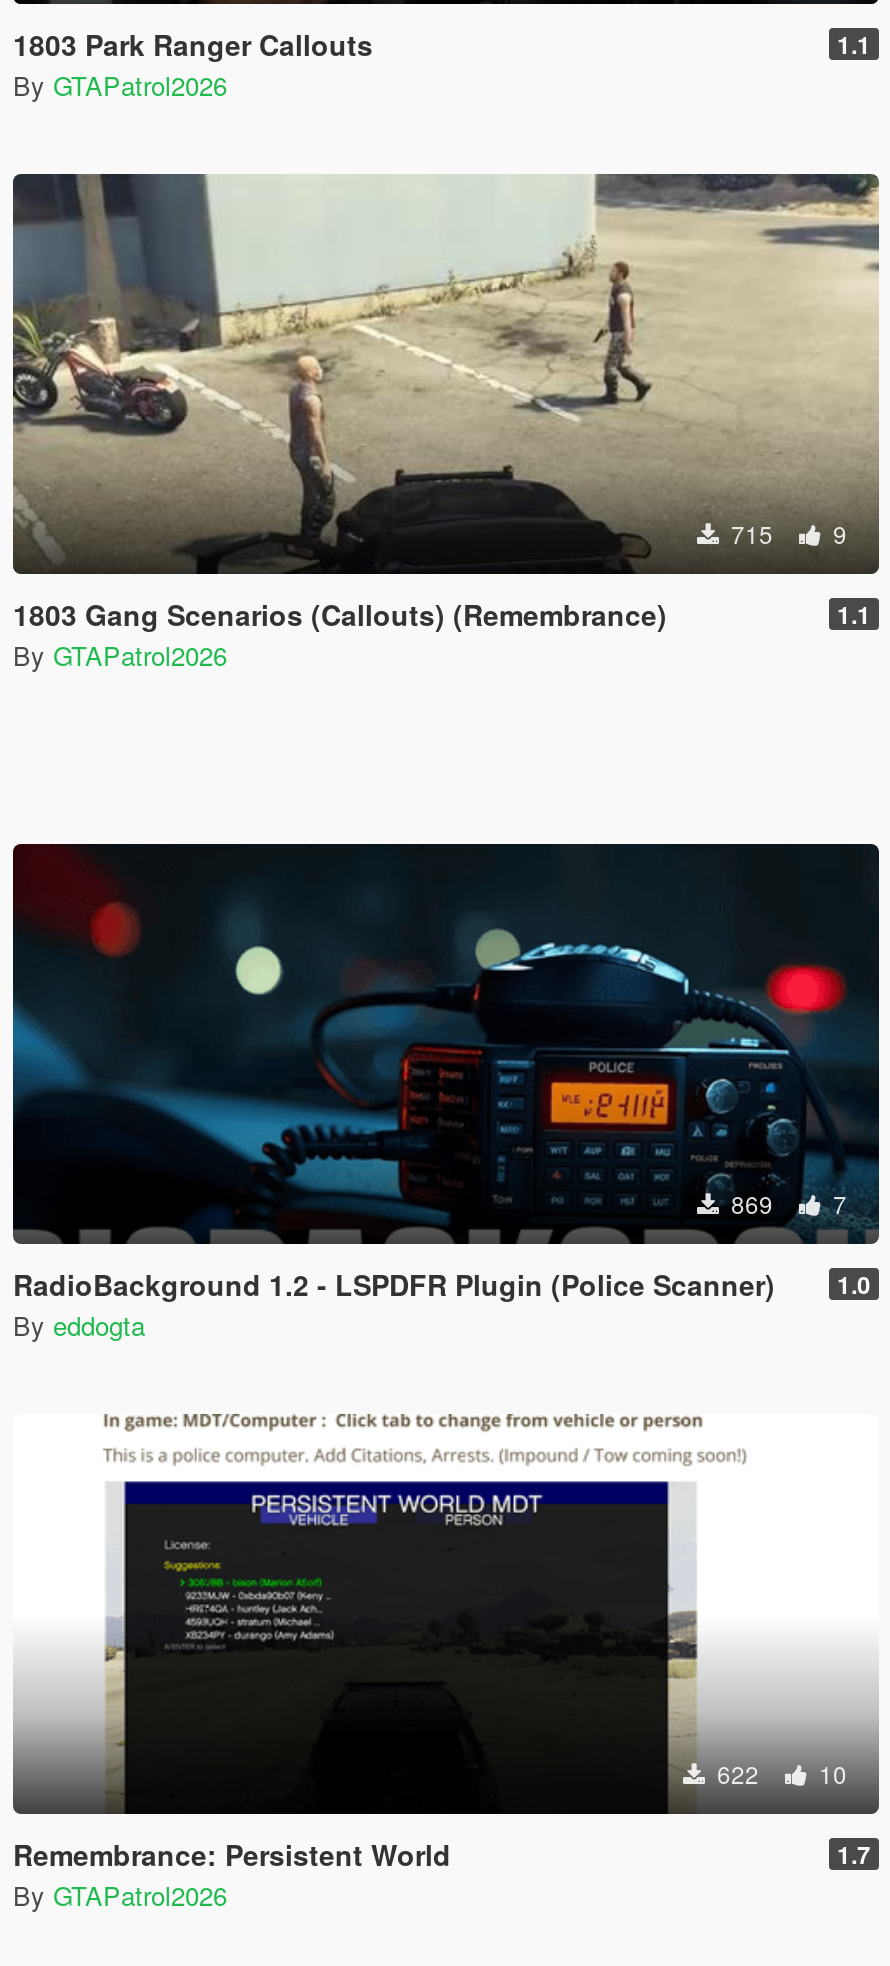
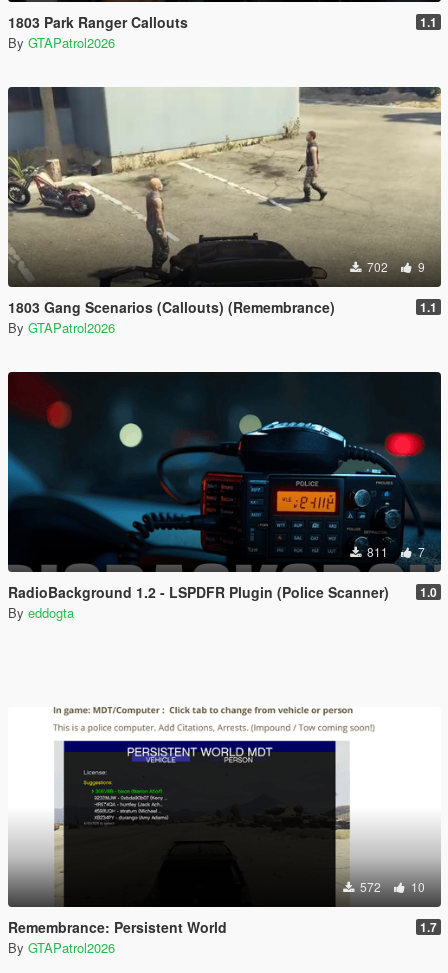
[725,516,847,550] 715 9 -> [364,258,425,275] 702 9
moved [13,844,153,998] -> [8,372,78,449]: [image]
moved [11,880,881,1344] -> [7,390,442,622]: [image] | 7 | RadioBackground 1.2 - LSPDFR Plugin (Police Scanner) | 1.0 | By eddogta
[725,1186,847,1220] 869 7 -> [364,543,425,560] 811 7
moved [417,1604,705,1804] -> [210,752,354,852]: [image]
[711,1756,847,1790] 622 10 -> [357,878,425,895] 572 10

